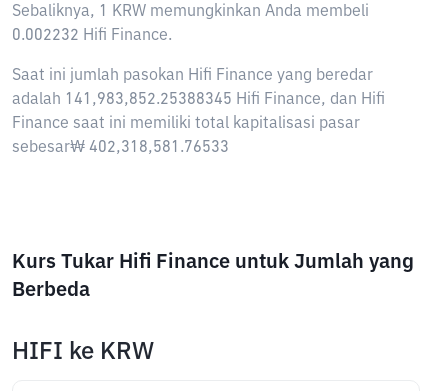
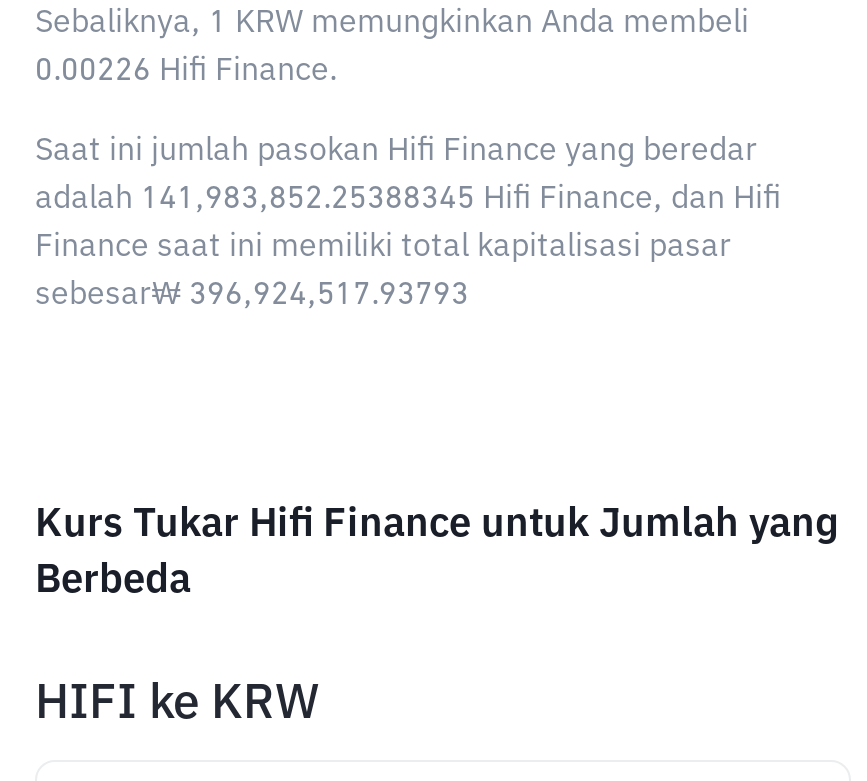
[12,28,172,44] 0.002232 Hifi Finance. -> [35,56,337,88] 0.00226 Hifi Finance.
[12,140,229,156] sebesar₩ 402,318,581.76533 -> [35,280,469,312] sebesar₩ 396,924,517.93793

